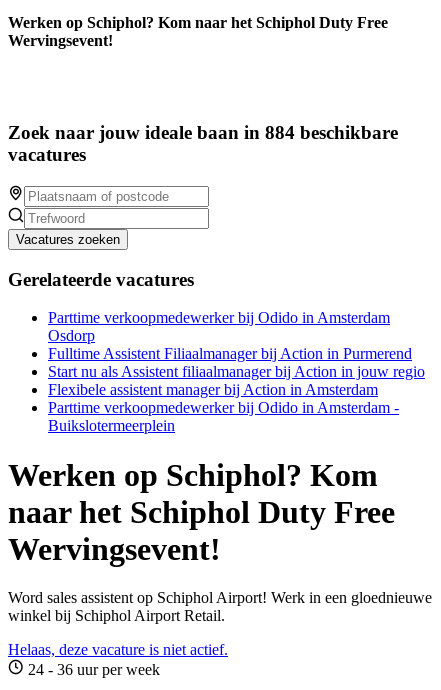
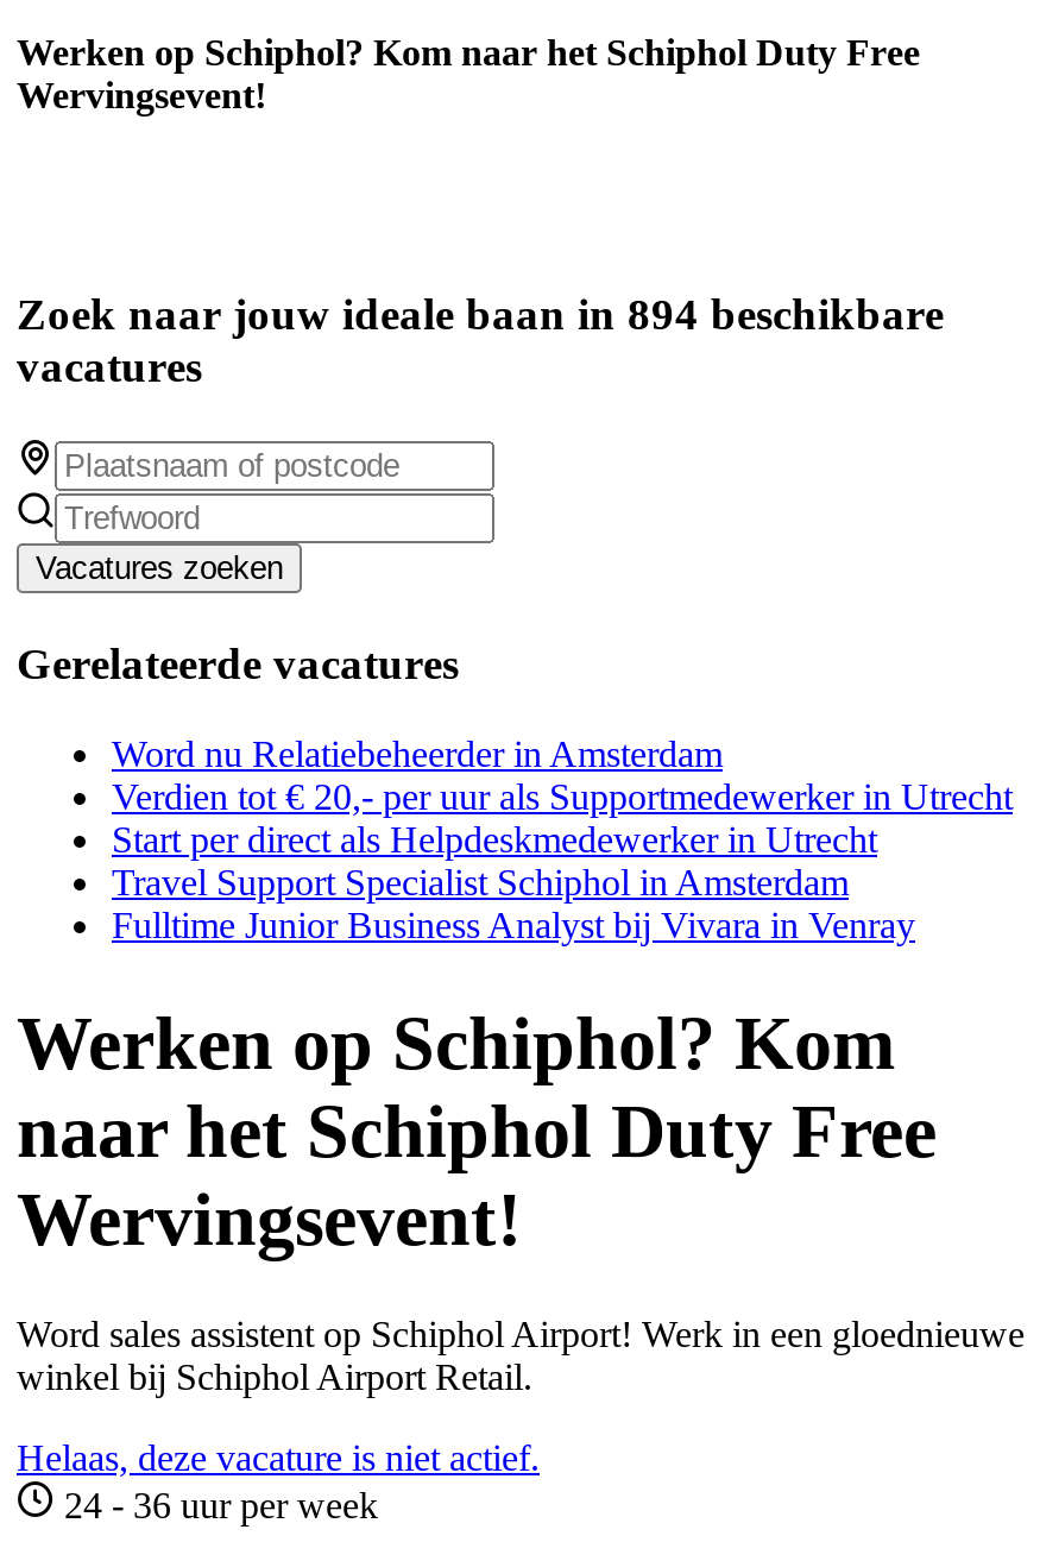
[8,122,398,143] Zoek naar jouw ideale baan in 884 beschikbare -> [17,289,944,339] Zoek naar jouw ideale baan in 894 beschikbare
[48,309,425,434] Parttime verkoopmedewerker bij Odido in Amsterdam | Osdorp | Fulltime Assistent Filiaalmanager bij Action in Purmerend | Start nu als Assistent filiaalmanager bij Action in jouw regio | Flexibele assistent manager bij Action in Amsterdam | Parttime verkoopmedewerker bij Odido in Amsterdam - | Buikslotermeerplein -> [112,735,1013,946] Word nu Relatiebeheerder in Amsterdam | Verdien tot € 20,- per uur als Supportmedewerker in Utrecht | Start per direct als Helpdeskmedewerker in Utrecht | Travel Support Specialist Schiphol in Amsterdam | Fulltime Junior Business Analyst bij Vivara in Venray

